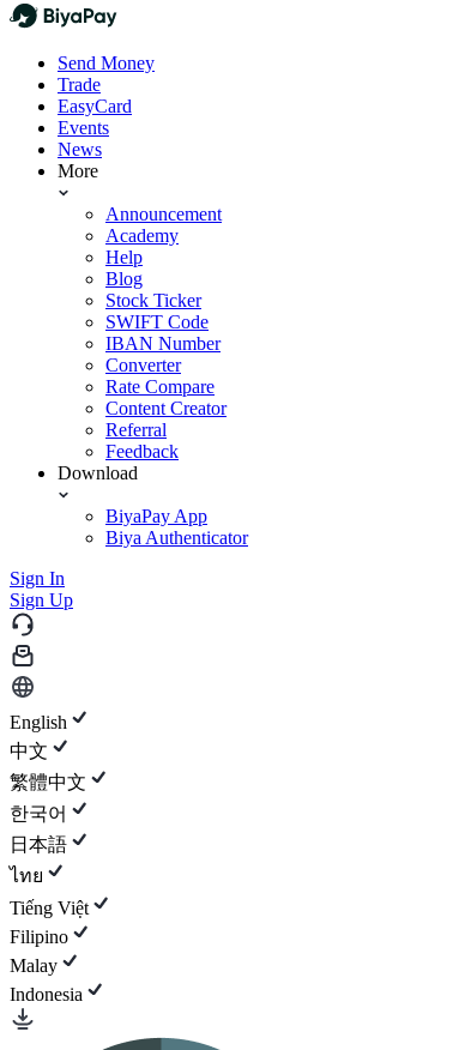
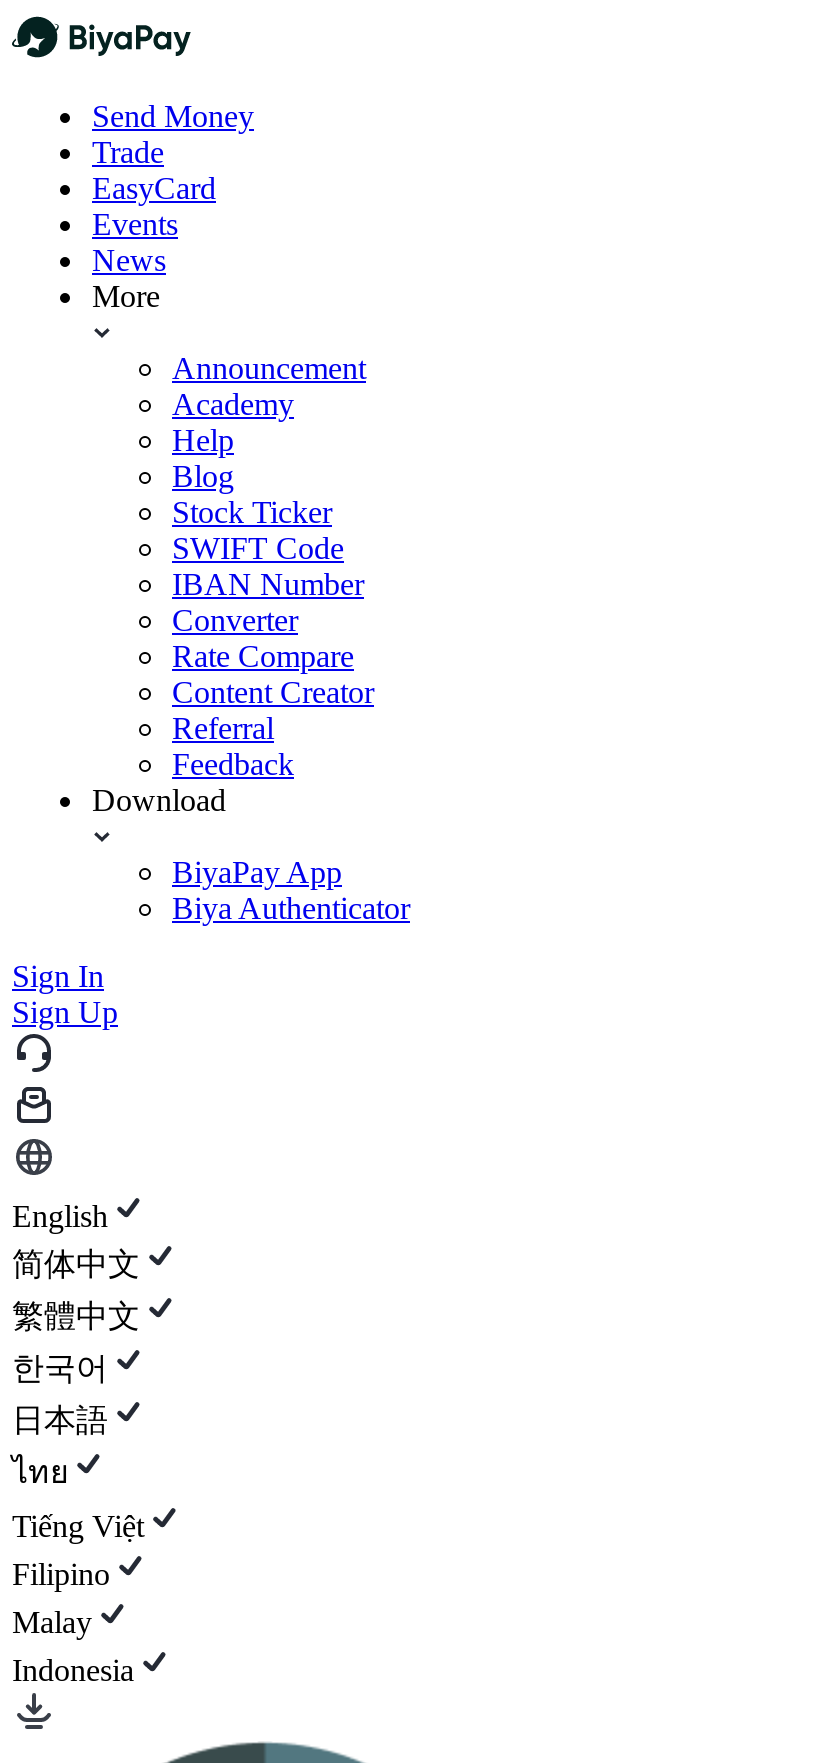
[10,741,48,761] 中文 -> [12,1247,140,1281] 简体中文

